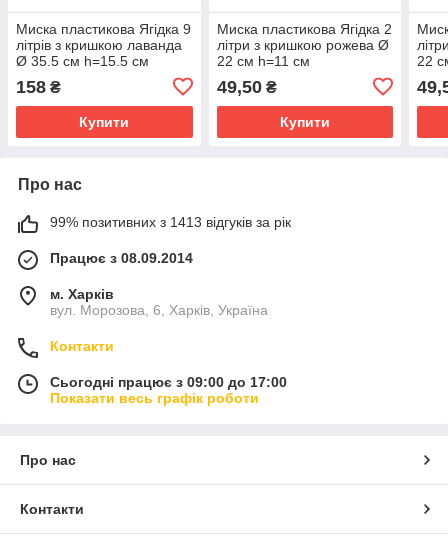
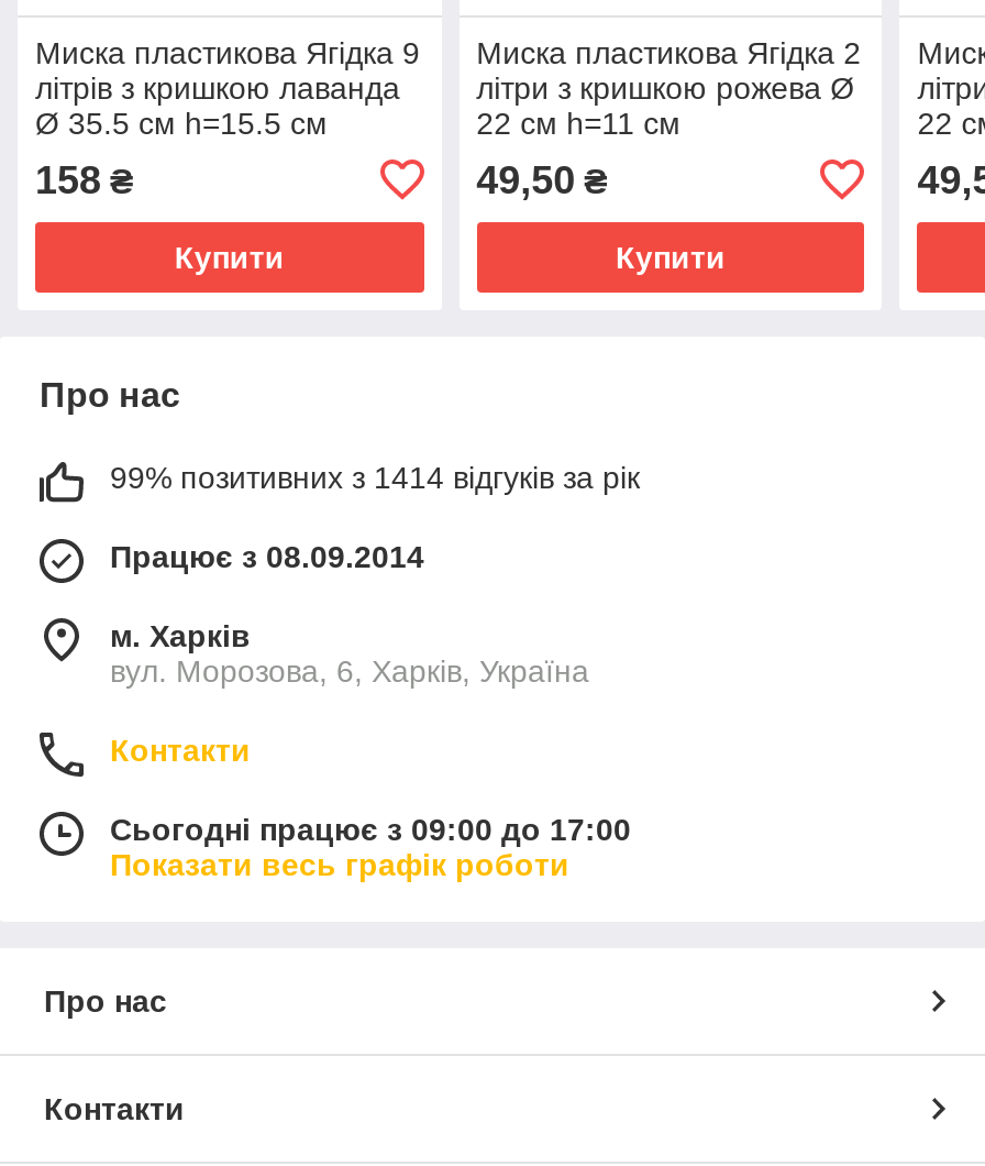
[50,214,291,230] 99% позитивних з 1413 відгуків за рік -> [110,459,640,495] 99% позитивних з 1414 відгуків за рік

